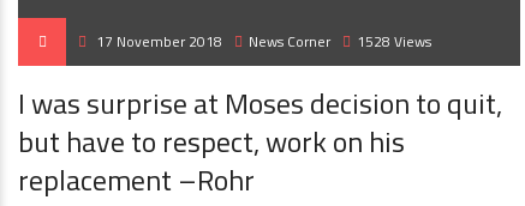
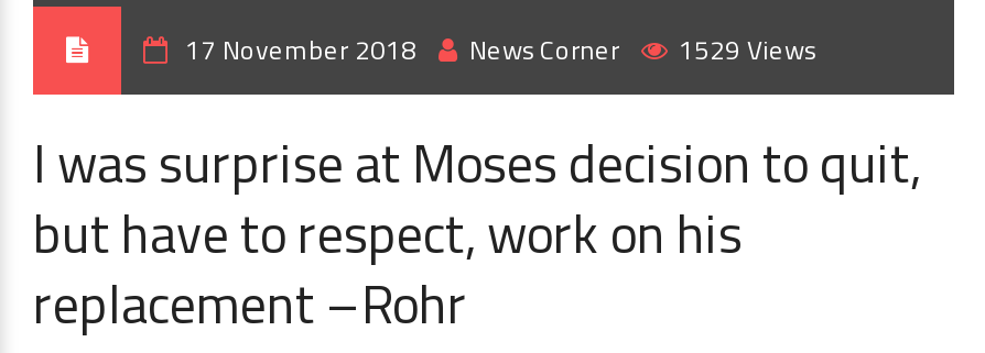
[96,29,431,52] 17 November 2018 News Corner 1528 Views -> [185,29,815,70] 17 November 2018 News Corner 1529 Views

